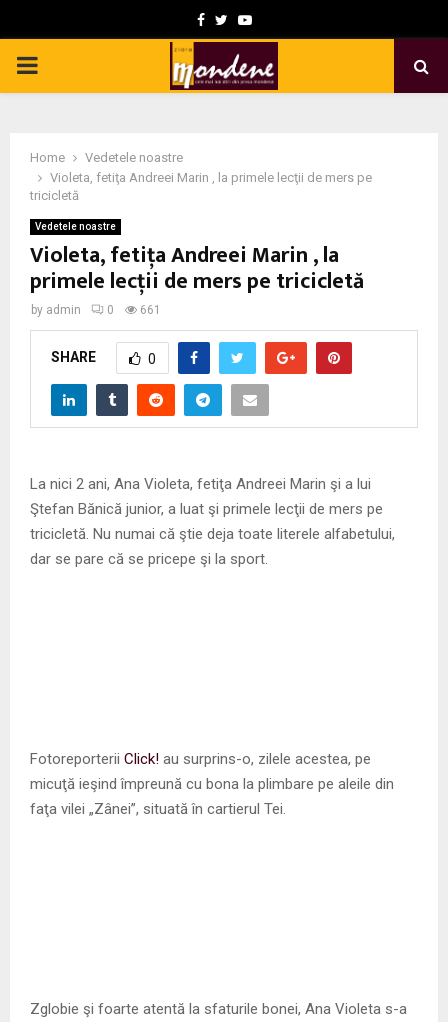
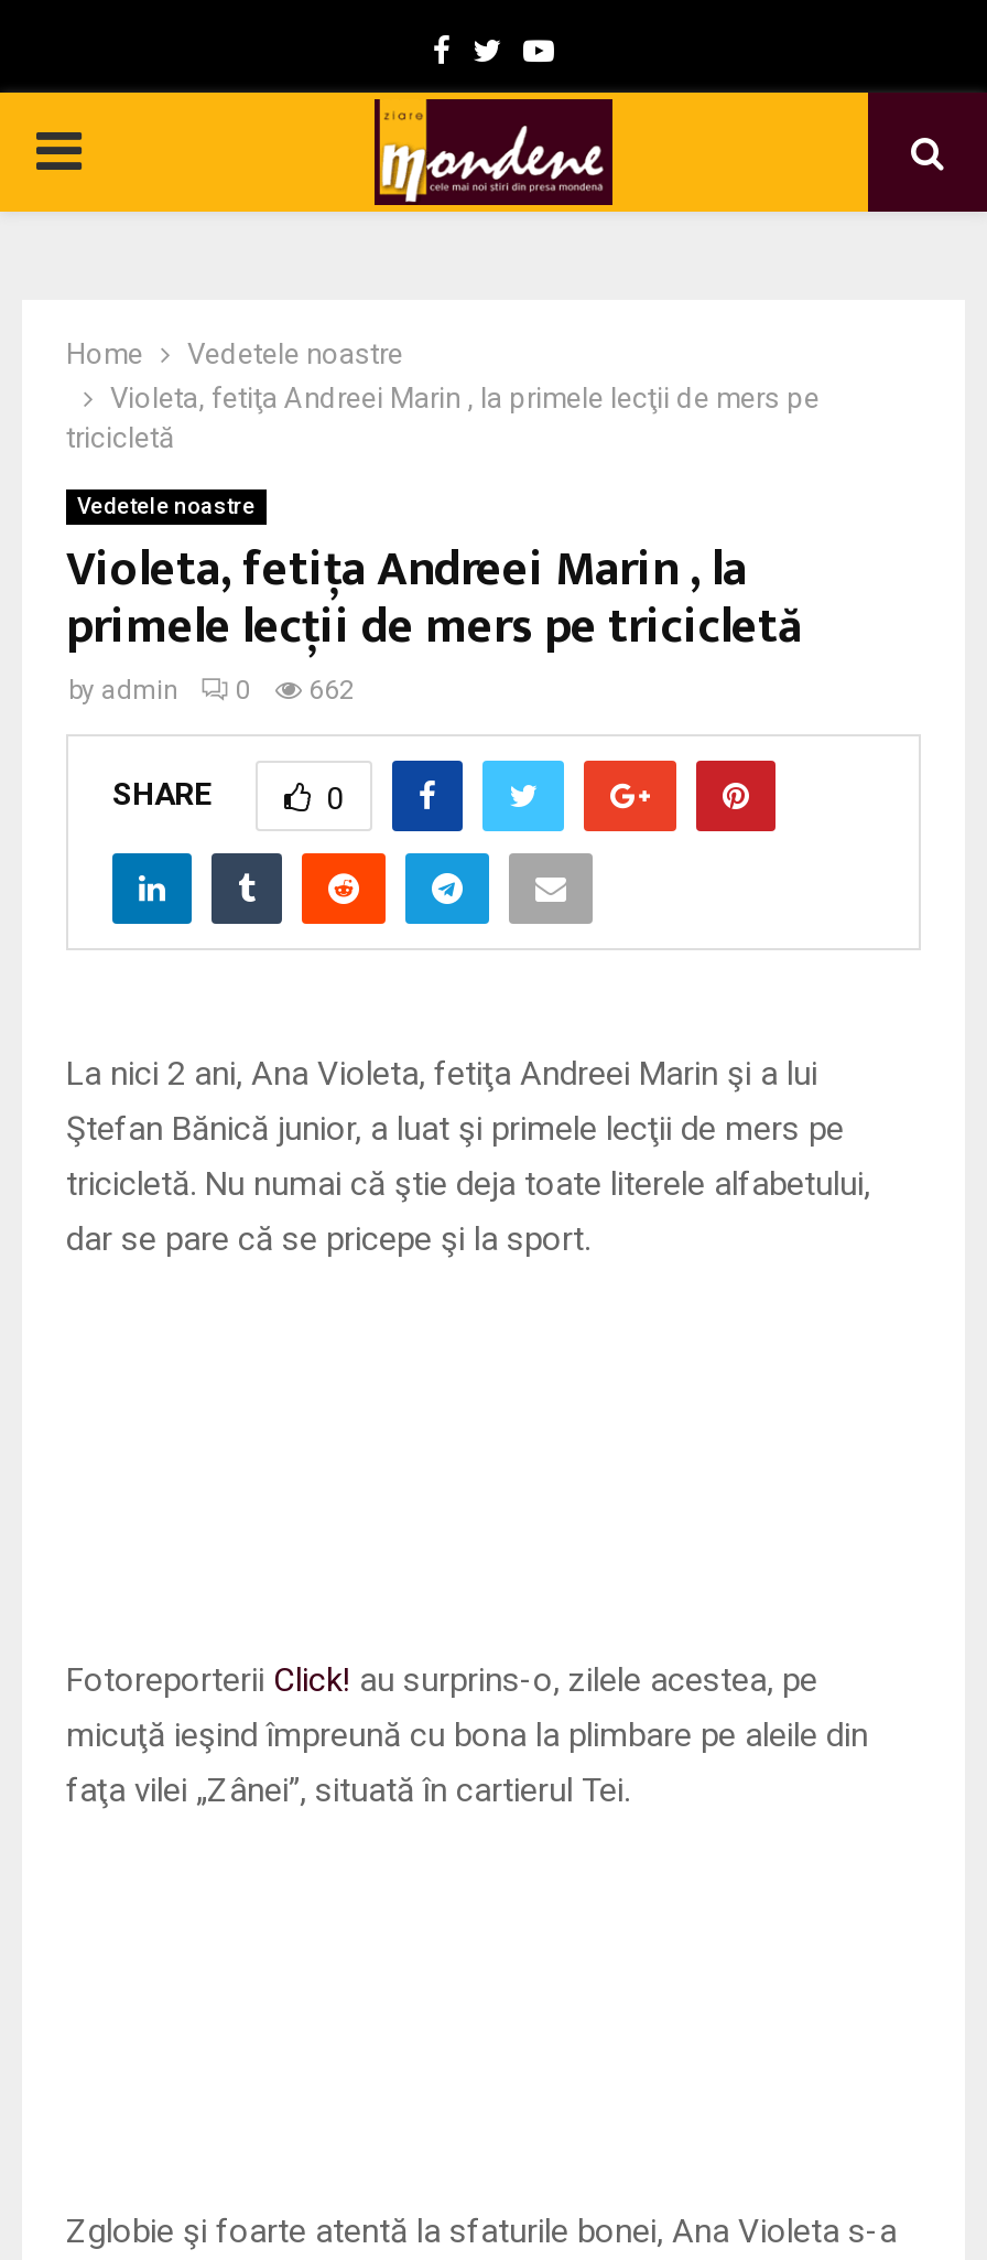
[31,303,161,317] by admin 0 661 -> [68,675,355,706] by admin 0 662

